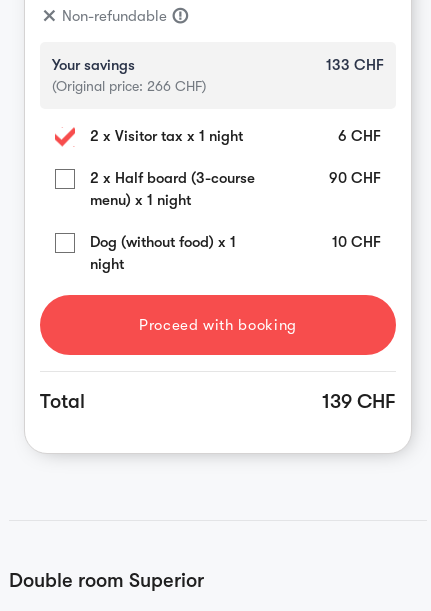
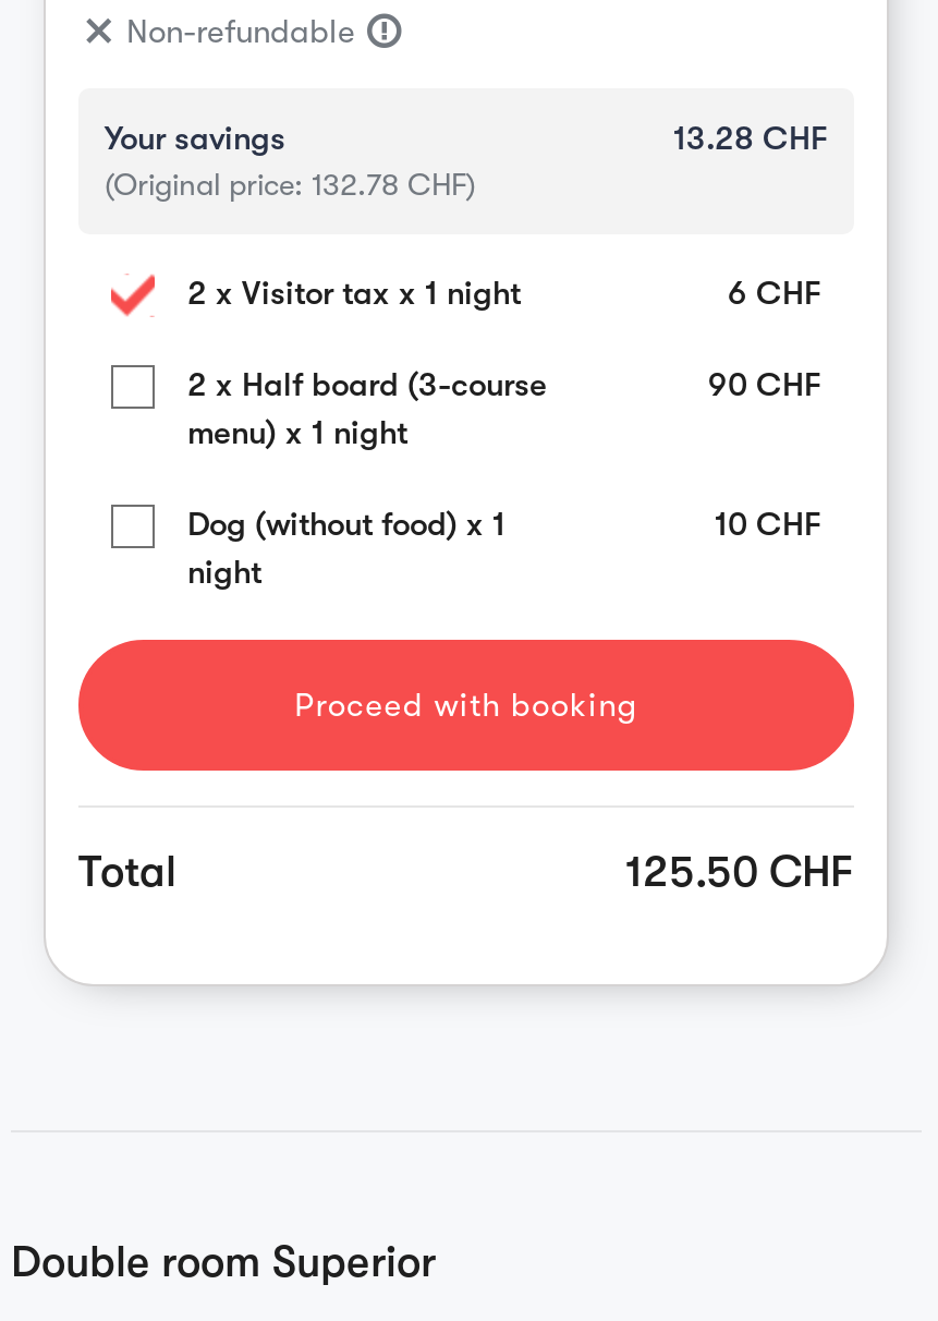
[326,56,384,74] 133 CHF -> [673,119,828,159] 13.28 CHF
[52,78,206,94] (Original price: 266 CHF) -> [105,167,475,202] (Original price: 132.78 CHF)
[322,390,396,413] 139 CHF -> [625,848,854,898] 125.50 CHF

